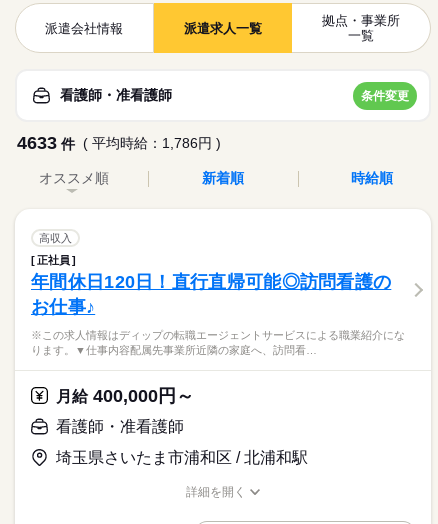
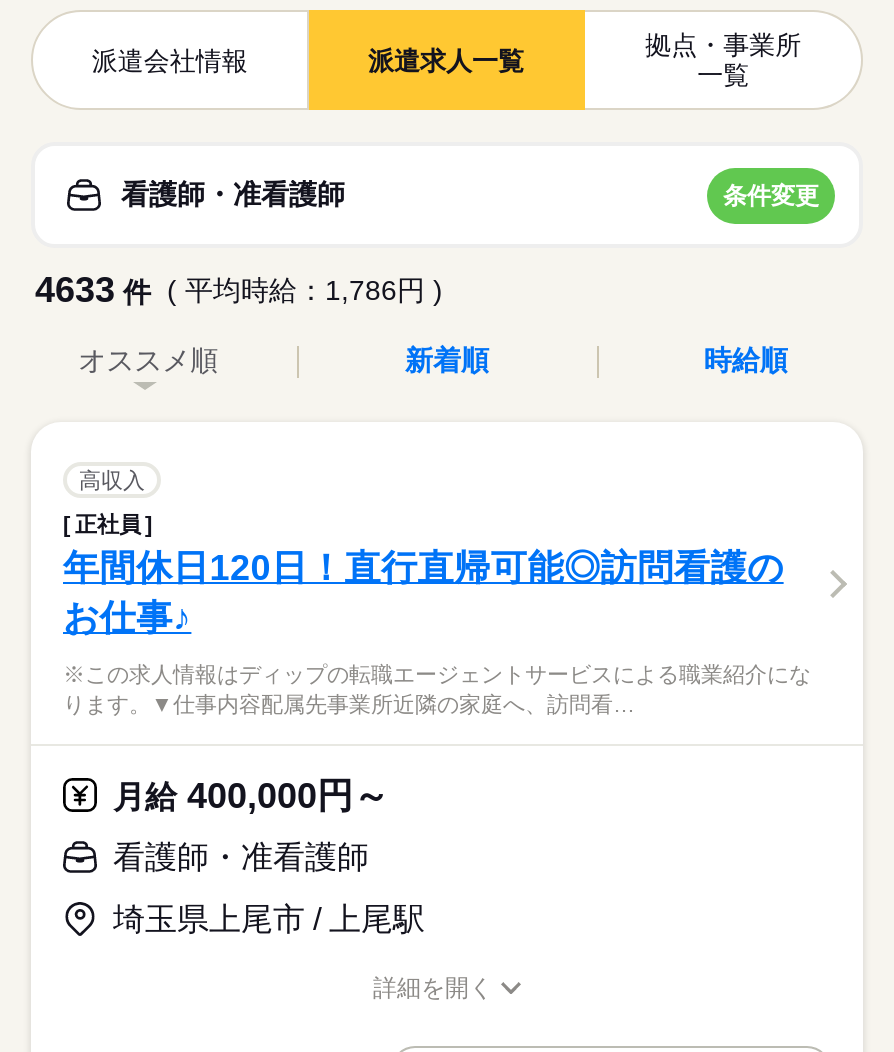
[56,449,308,466] 埼玉県さいたま市浦和区 / 北浦和駅 -> [113,902,425,936] 埼玉県上尾市 / 上尾駅

